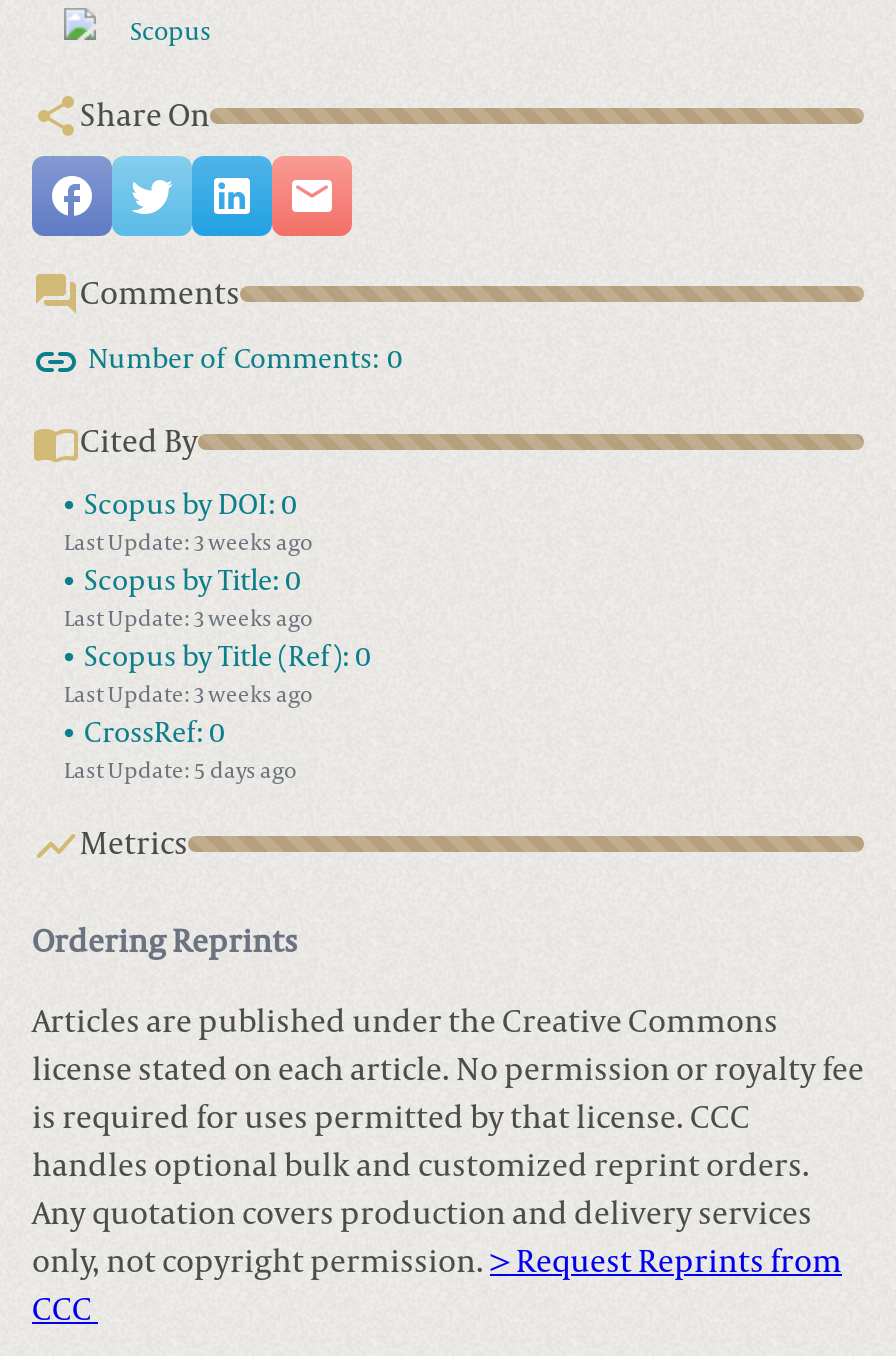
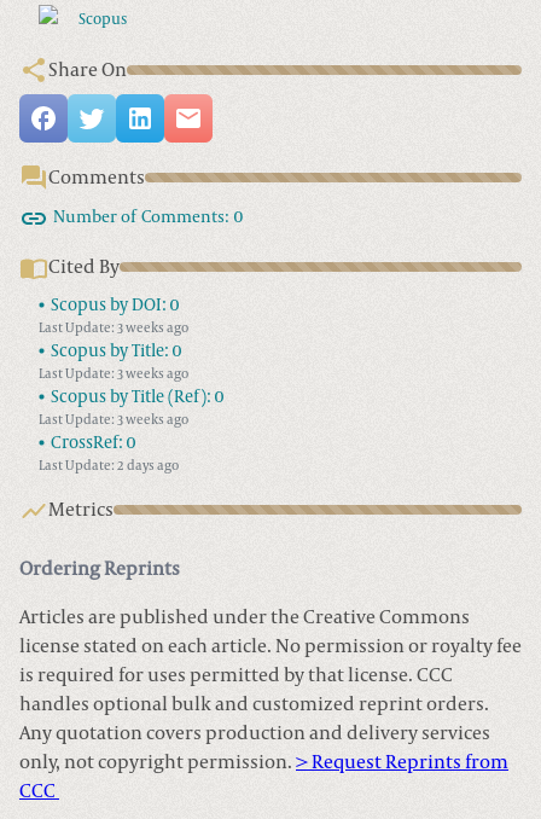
[64,758,296,784] Last Update: 5 days ago -> [39,458,179,473] Last Update: 2 days ago

